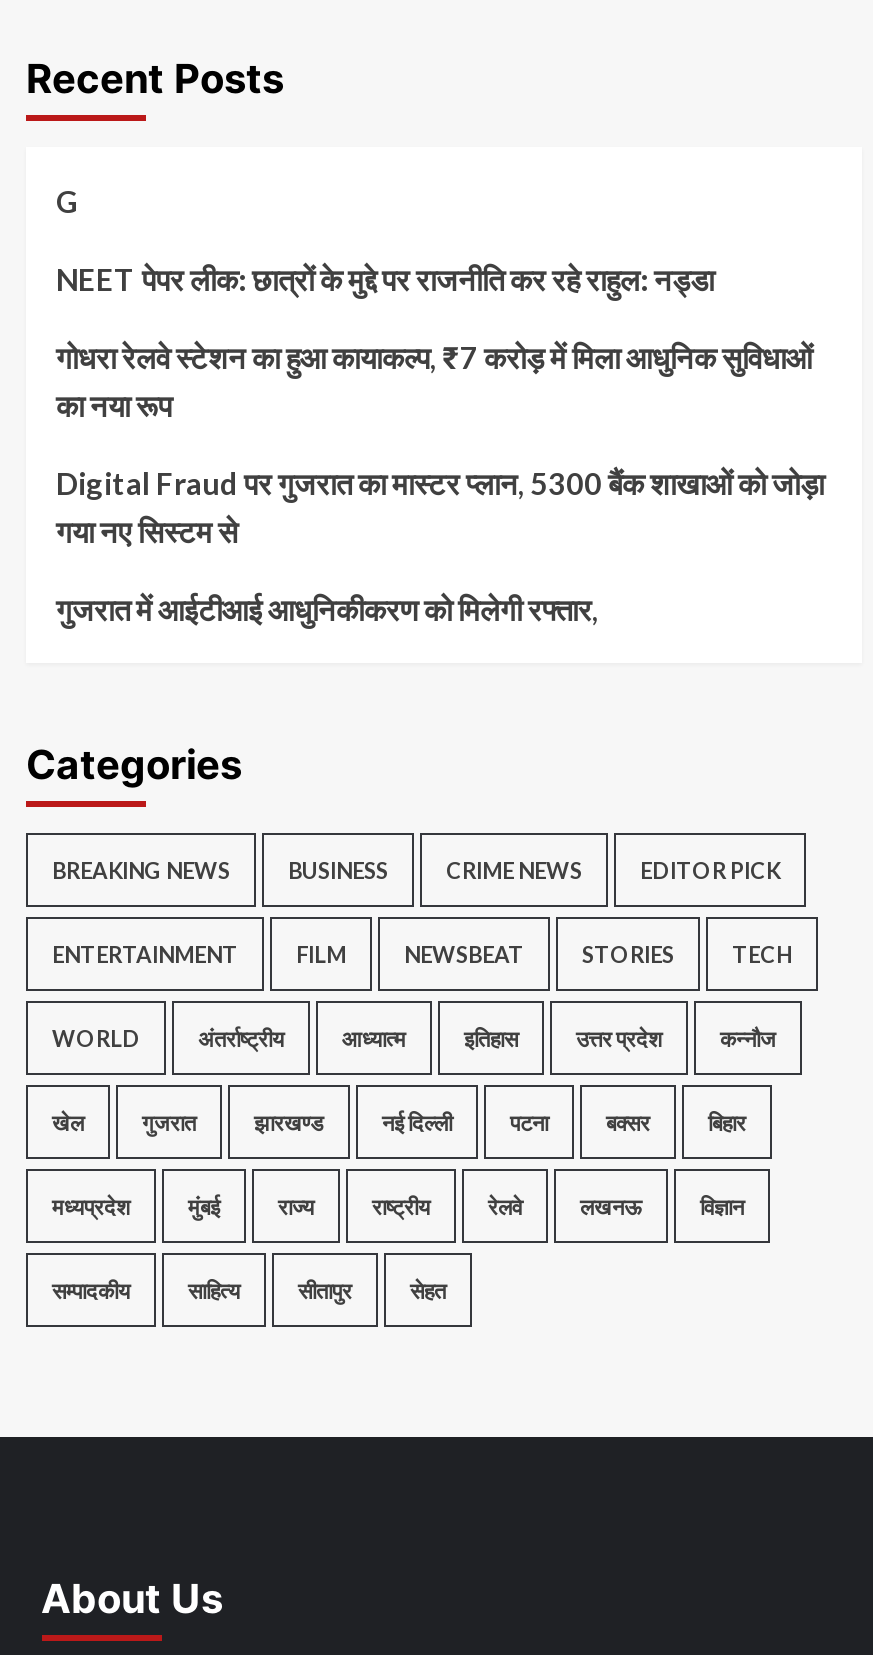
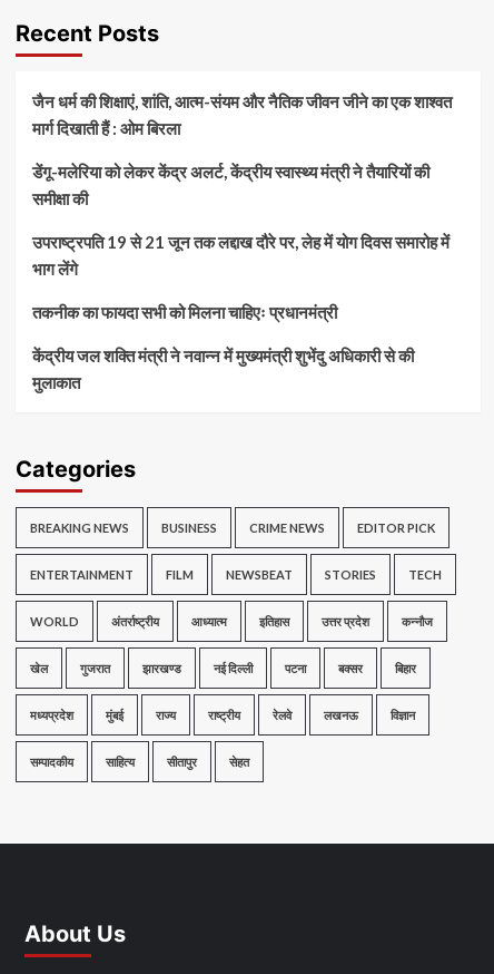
[56,182,80,218] G -> [32,91,452,138] जैन धर्म की शिक्षाएं, शांति, आत्म-संयम और नैतिक जीवन जीने का एक शाश्वत | मार्ग दिखाती हैं : ओम बिरला
[56,260,714,296] NEET पेपर लीक: छात्रों के मुद्दे पर राजनीति कर रहे राहुल: नड्डा -> [32,161,429,208] डेंगू-मलेरिया को लेकर केंद्र अलर्ट, केंद्रीय स्वास्थ्य मंत्री ने तैयारियों की | समीक्षा की
[56,338,812,422] गोधरा रेलवे स्टेशन का हुआ कायाकल्प, ₹7 करोड़ में मिला आधुनिक सुविधाओं | का नया रूप -> [32,231,449,278] उपराष्ट्रपति 19 से 21 जून तक लद्दाख दौरे पर, लेह में योग दिवस समारोह में | भाग लेंगे
[56,464,824,548] Digital Fraud पर गुजरात का मास्टर प्लान, 5300 बैंक शाखाओं को जोड़ा | गया नए सिस्टम से -> [32,302,337,322] तकनीक का फायदा सभी को मिलना चाहिएः प्रधानमंत्री
[56,590,598,626] गुजरात में आईटीआई आधुनिकीकरण को मिलेगी रफ्तार, -> [32,345,414,392] केंद्रीय जल शक्ति मंत्री ने नवान्न में मुख्यमंत्री शुभेंदु अधिकारी से की | मुलाकात

